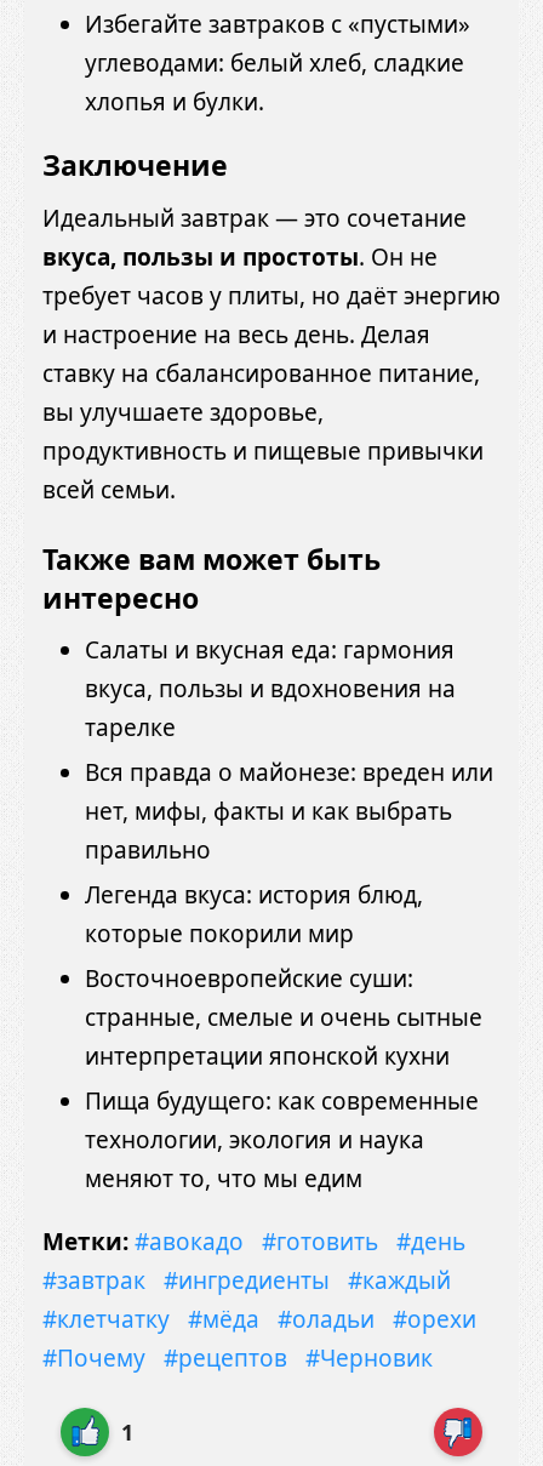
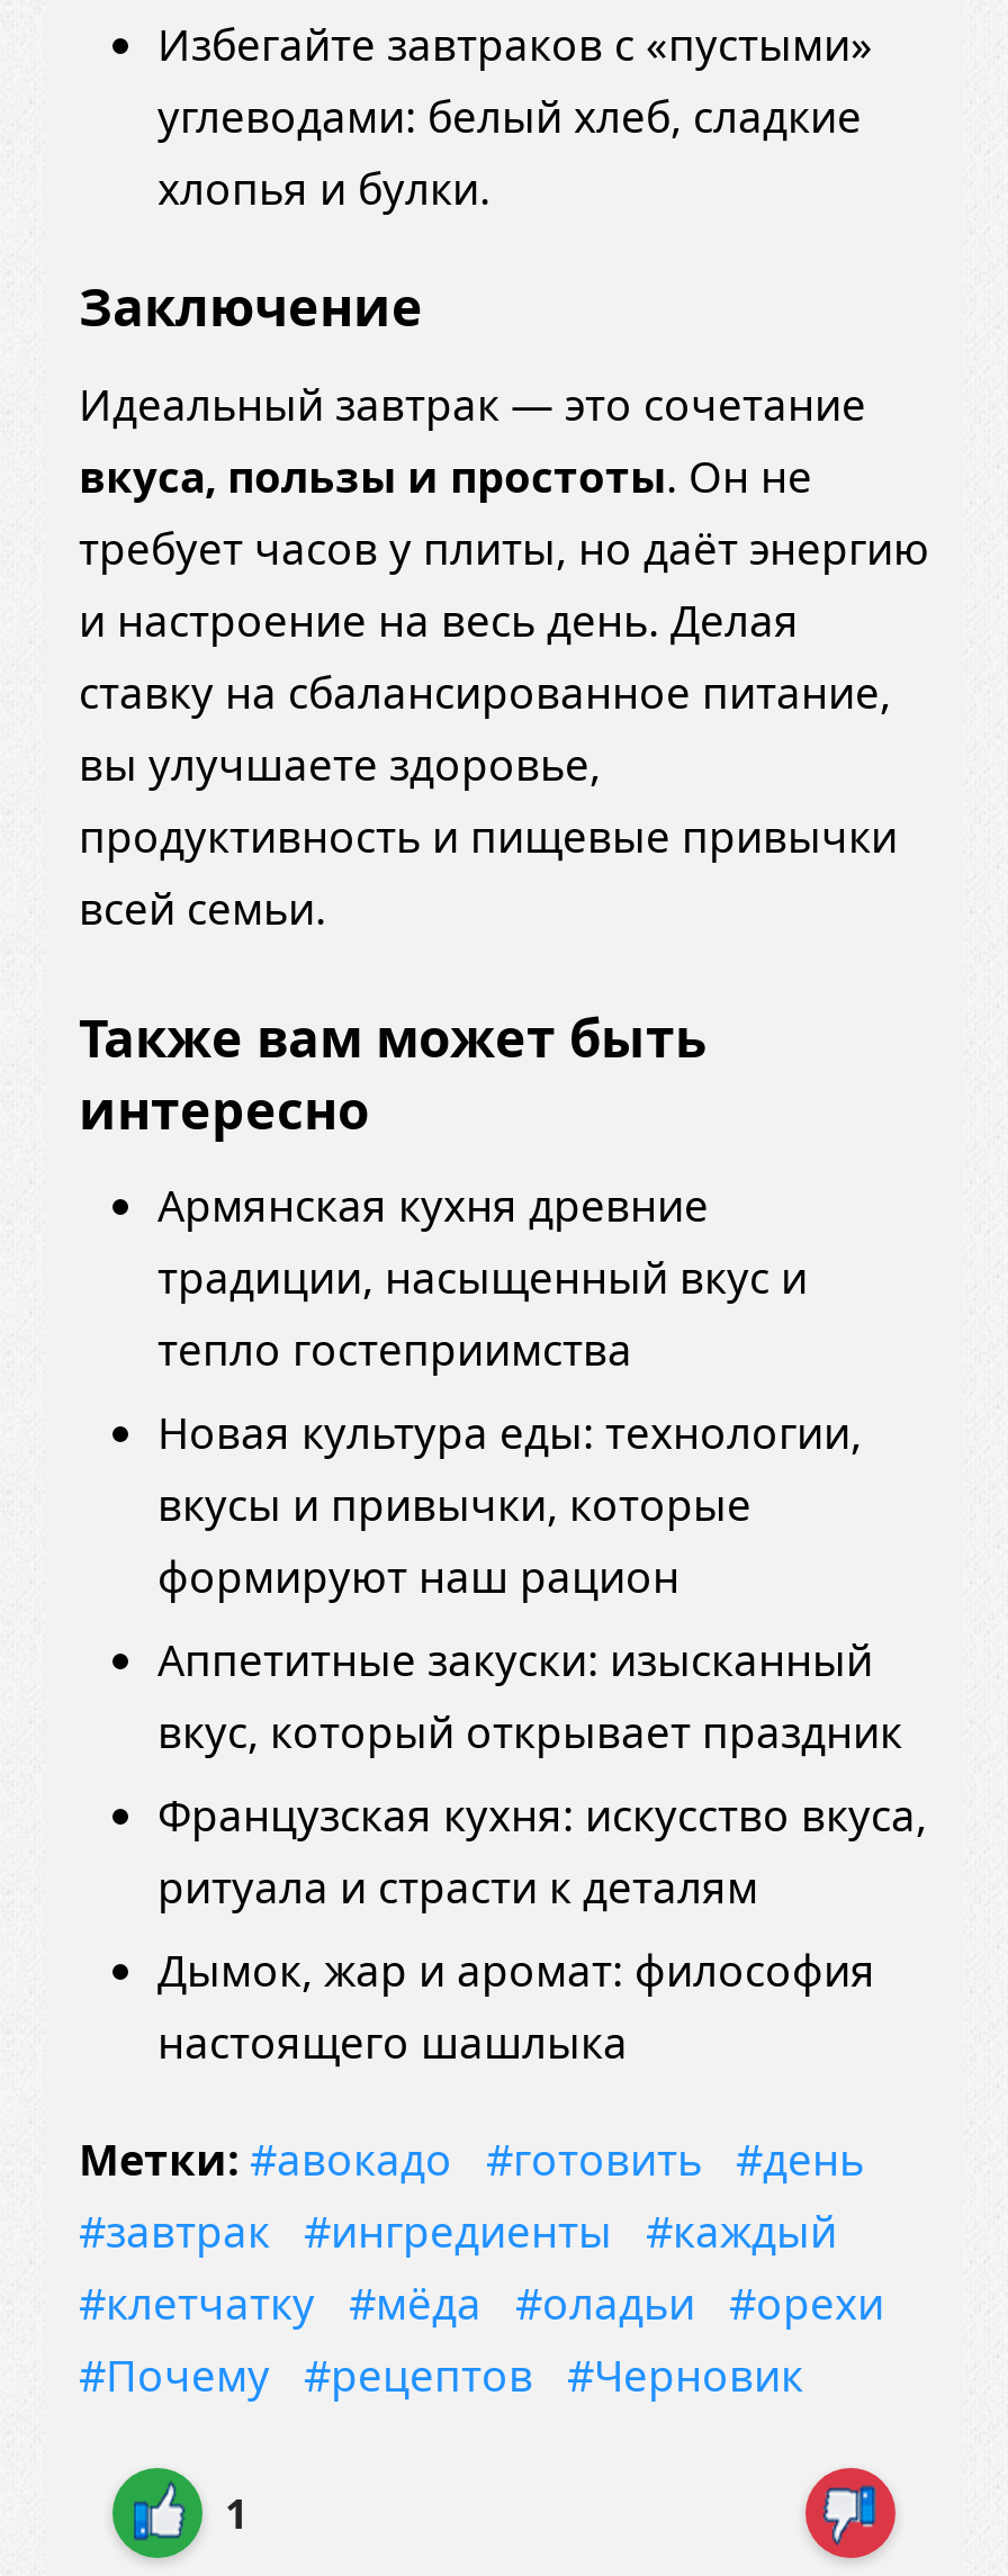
[85,635,493,1195] Салаты и вкусная еда: гармония | вкуса, пользы и вдохновения на | тарелке | Вся правда о майонезе: вреден или | нет, мифы, факты и как выбрать | правильно | Легенда вкуса: история блюд, | которые покорили мир | Восточноевропейские суши: | странные, смелые и очень сытные | интерпретации японской кухни | Пища будущего: как современные | технологии, экология и наука | меняют то, что мы едим -> [157,1178,927,2073] Армянская кухня древние | традиции, насыщенный вкус и | тепло гостеприимства | Новая культура еды: технологии, | вкусы и привычки, которые | формируют наш рацион | Аппетитные закуски: изысканный | вкус, который открывает праздник | Французская кухня: искусство вкуса, | ритуала и страсти к деталям | Дымок, жар и аромат: философия | настоящего шашлыка

